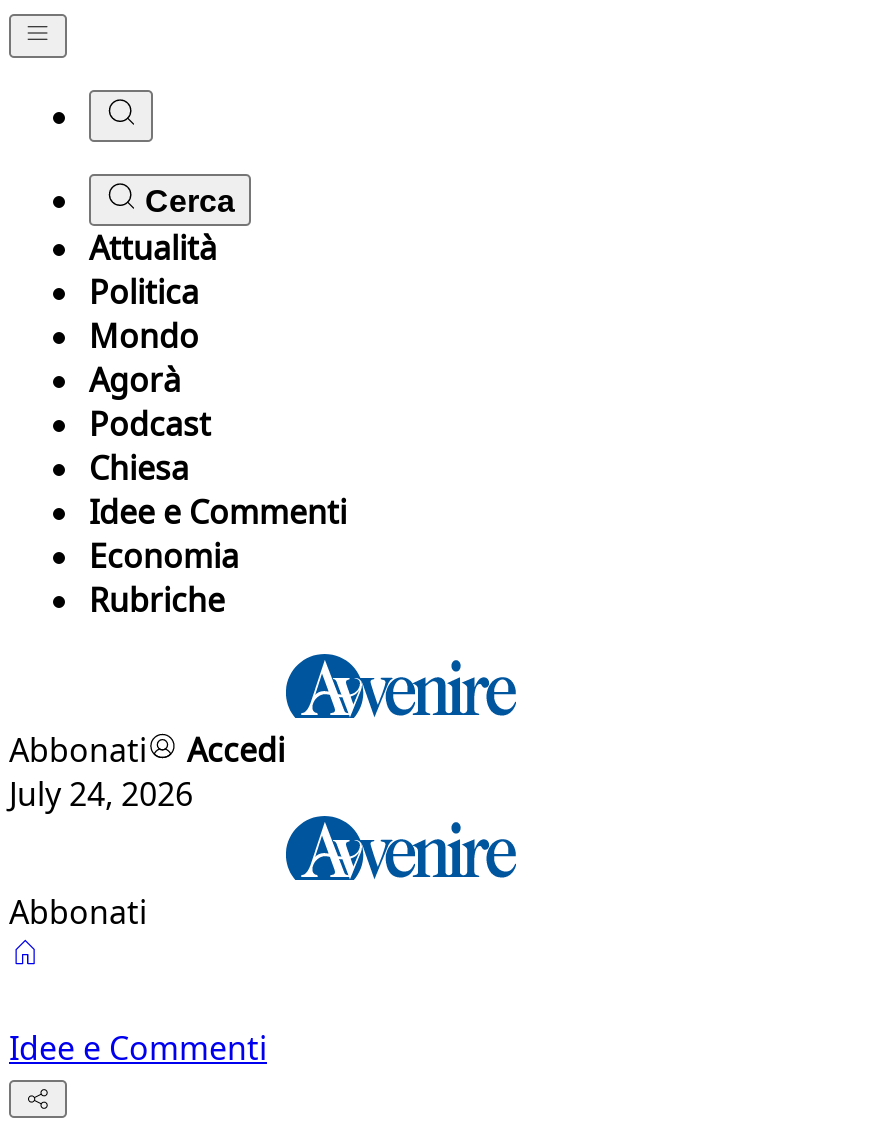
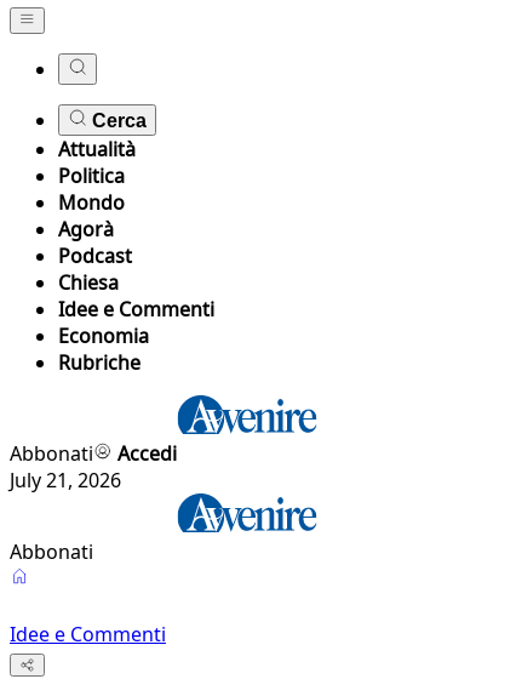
[9,772,193,816] July 24, 2026 -> [10,467,121,493] July 21, 2026

